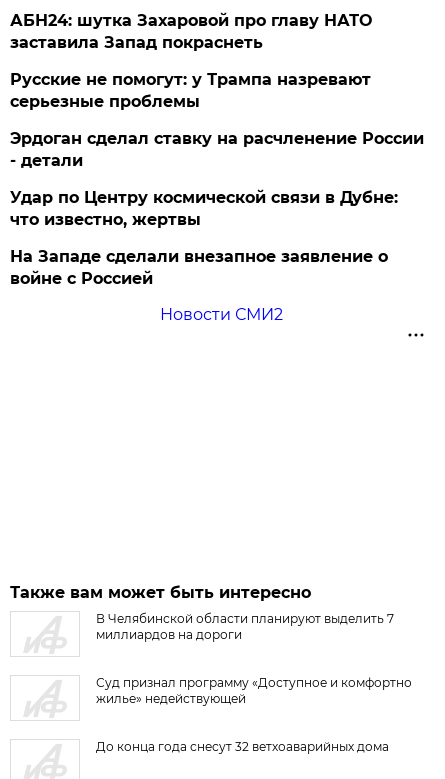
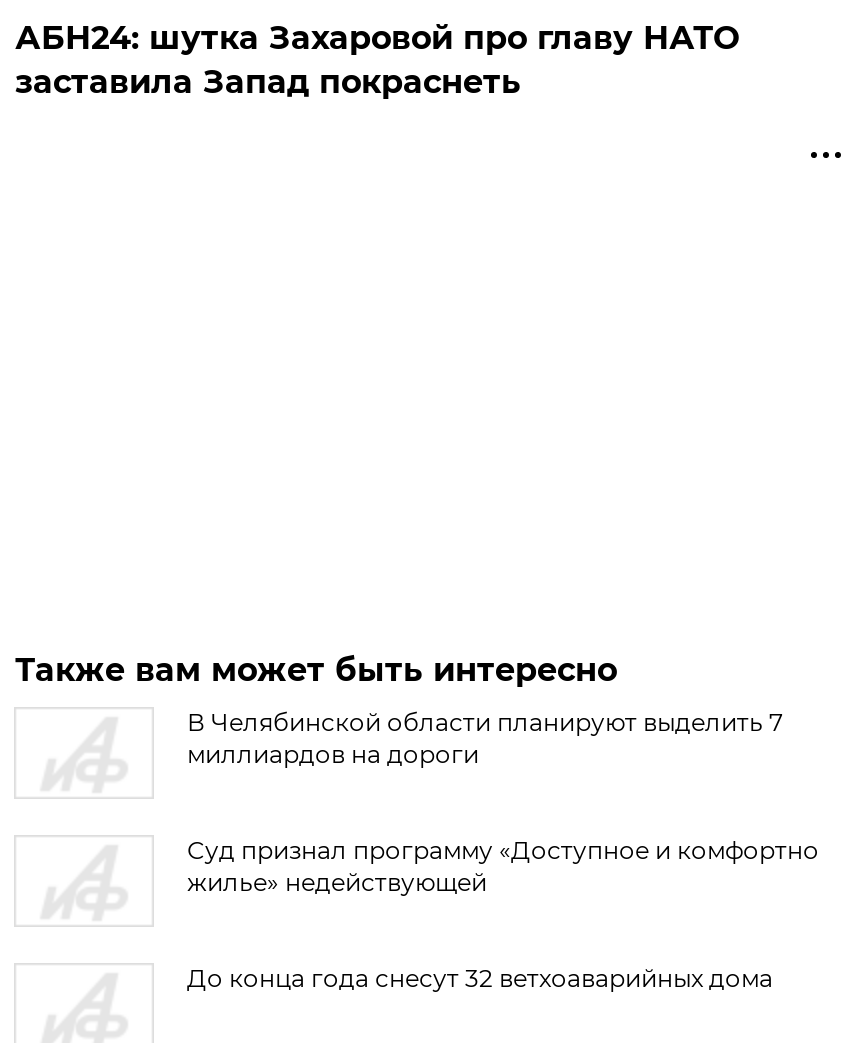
[10,70,424,324] Русские не помогут: у Трампа назревают | серьезные проблемы | Эрдоган сделал ставку на расчленение России | - детали | Удар по Центру космической связи в Дубне: | что известно, жертвы | На Западе сделали внезапное заявление о | войне с Россией | Новости СМИ2 -> none

